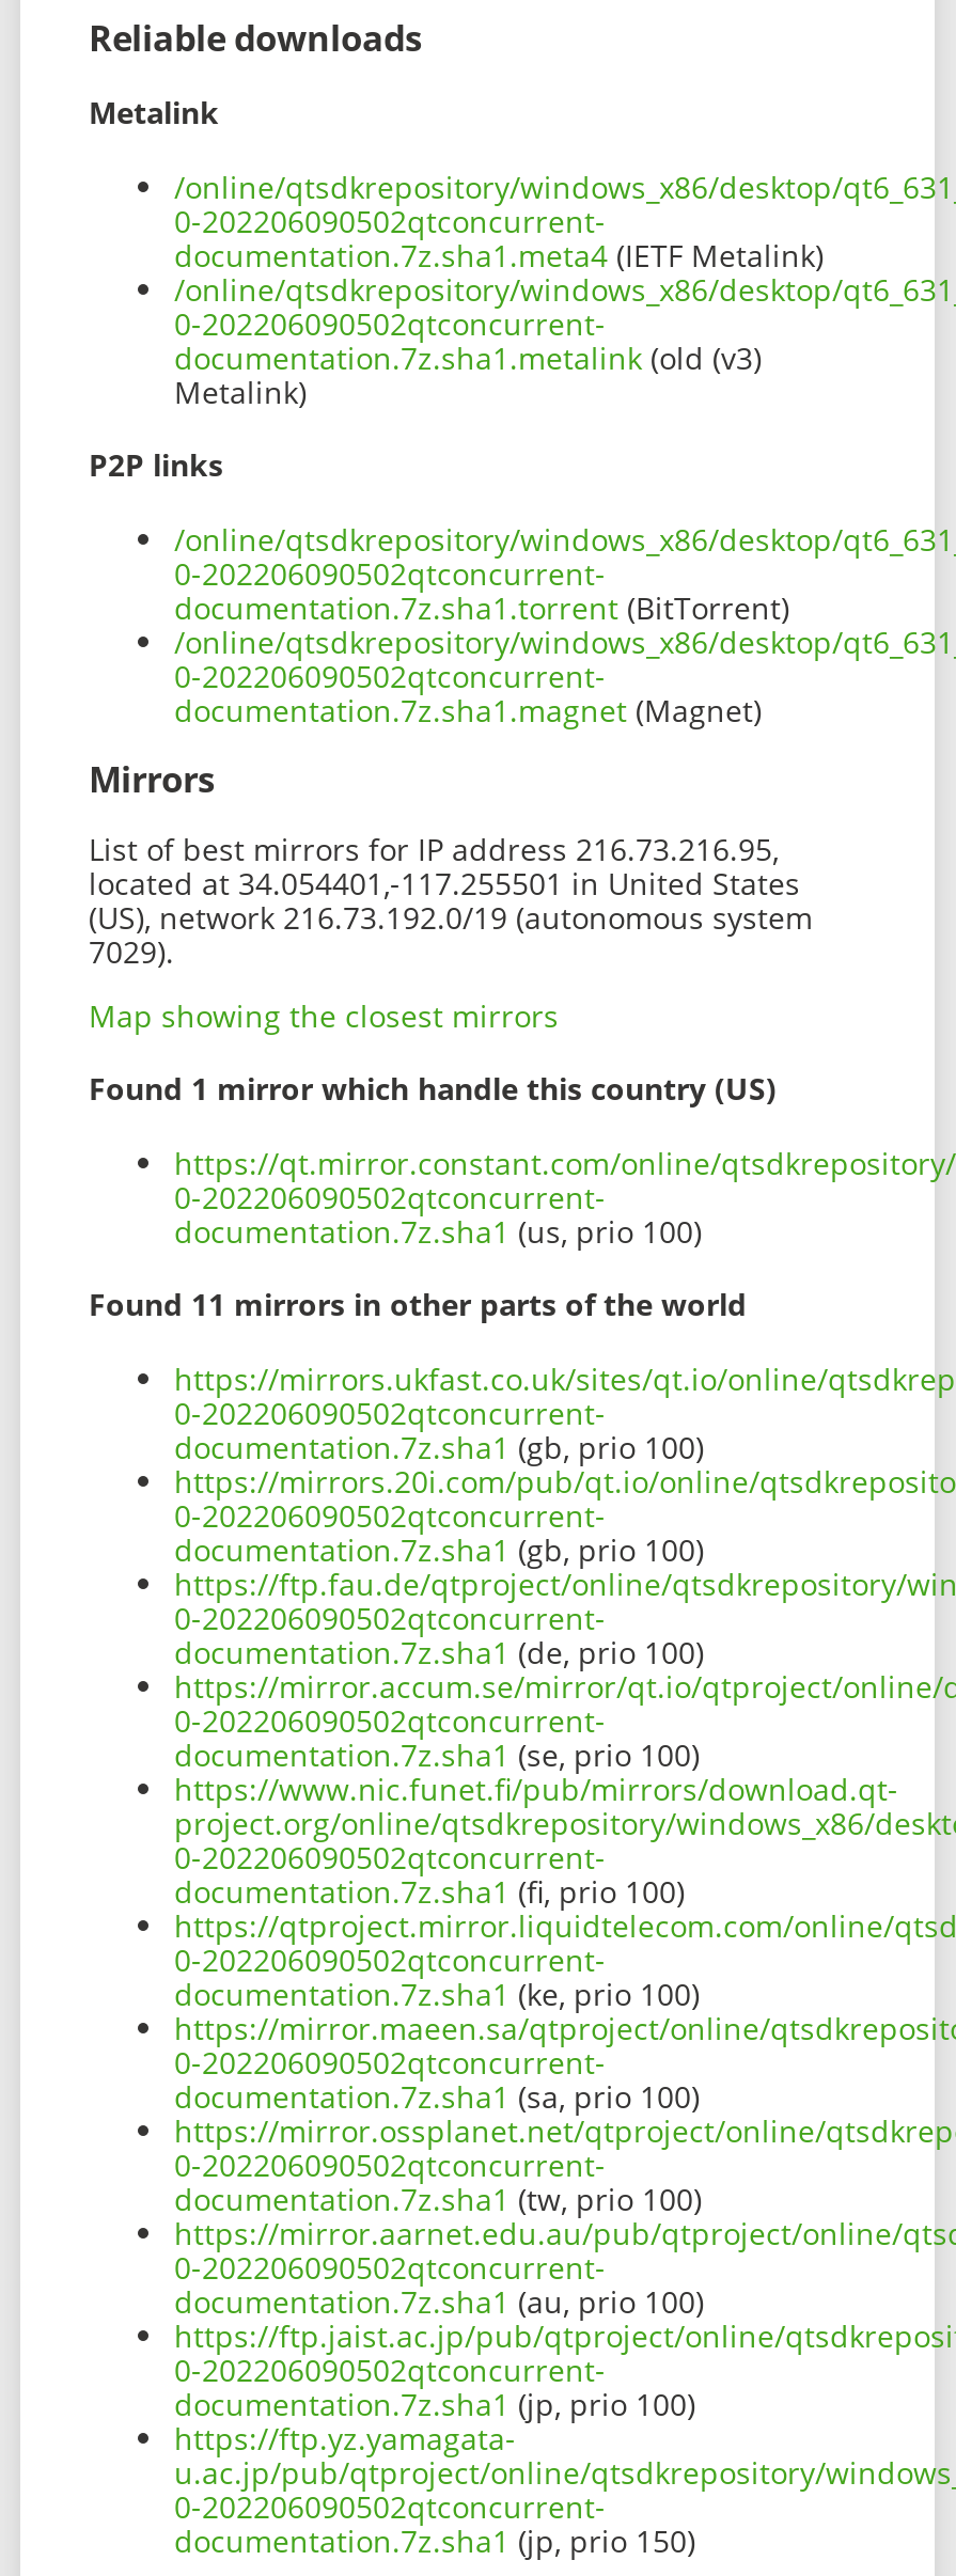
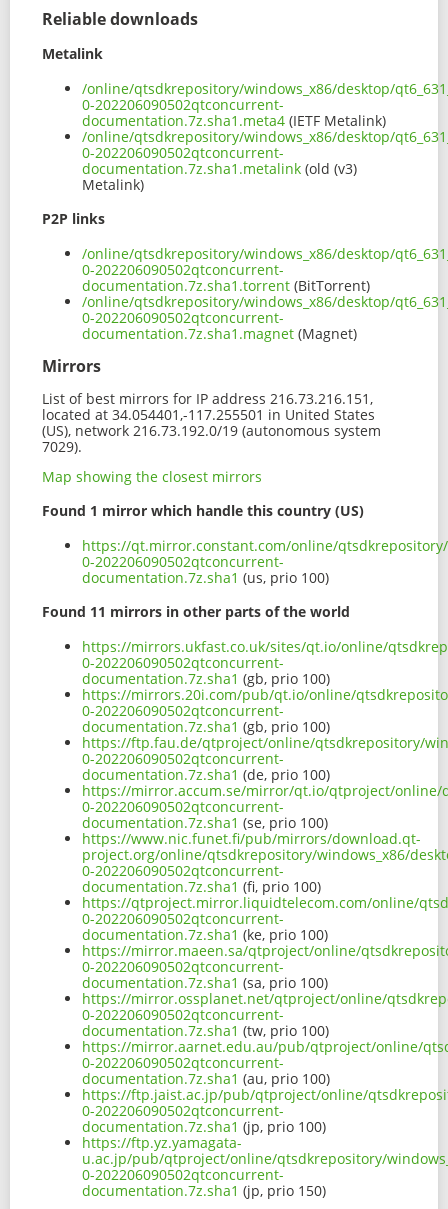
[89,828,779,868] List of best mirrors for IP address 216.73.216.95, -> [42,389,373,408] List of best mirrors for IP address 216.73.216.151,

